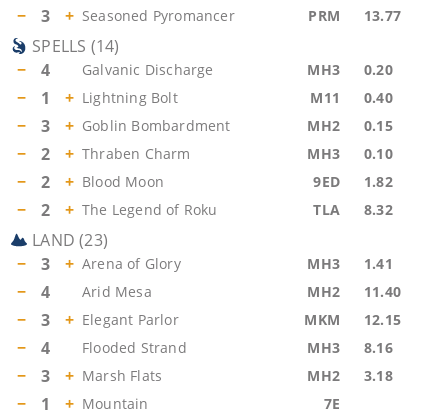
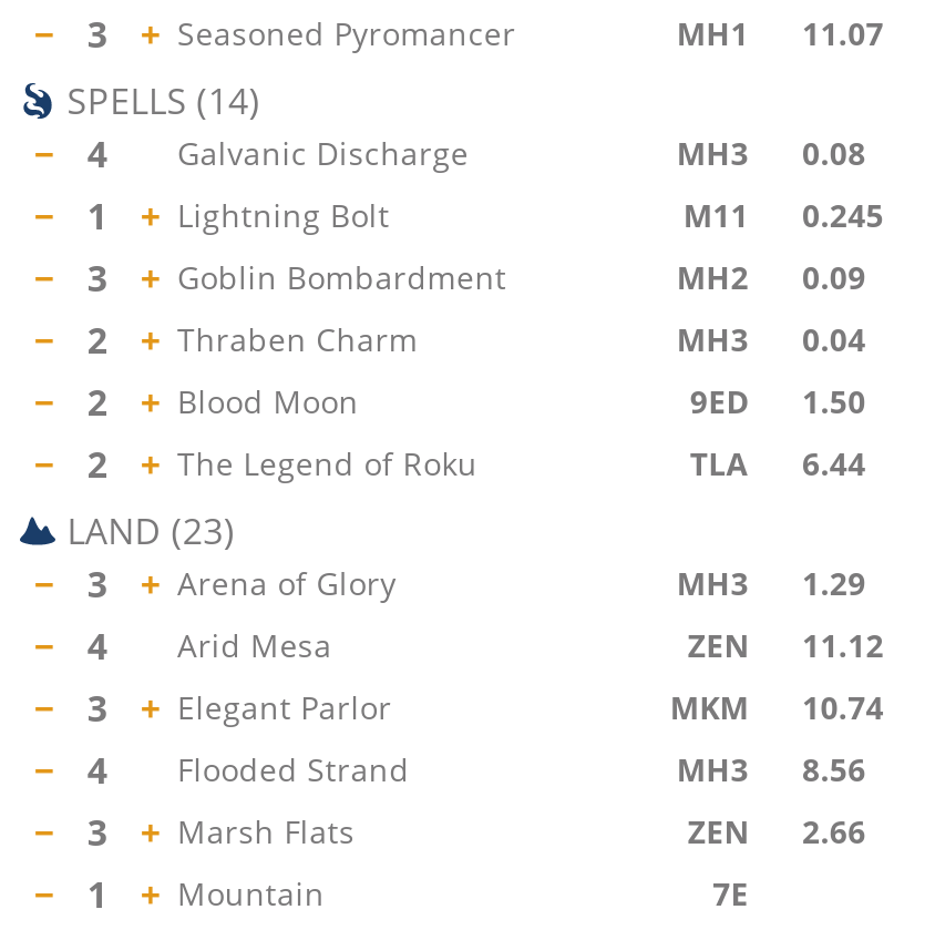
[308,6,401,25] PRM | 13.77 -> [677,12,884,54] MH1 | 11.07
[307,60,393,79] MH3 0.20 -> [677,132,866,174] MH3 0.08
[310,88,393,107] M11 0.40 -> [683,194,884,236] M11 0.245
[307,116,393,135] MH2 0.15 -> [677,256,866,298] MH2 0.09
[307,144,393,163] MH3 0.10 -> [677,318,866,360] MH3 0.04
[313,172,393,191] 9ED 1.82 -> [690,380,866,422] 9ED 1.50
[313,200,393,219] TLA 8.32 -> [690,442,866,484] TLA 6.44
[307,254,393,273] MH3 1.41 -> [677,562,866,604] MH3 1.29
[307,282,401,301] MH2 | 11.40 -> [688,624,884,666] ZEN | 11.12
[304,310,401,329] MKM 12.15 -> [670,686,884,728] MKM 10.74
[307,338,393,357] MH3 8.16 -> [677,748,866,790] MH3 8.56
[307,366,393,385] MH2 | 3.18 -> [688,810,866,852] ZEN | 2.66

